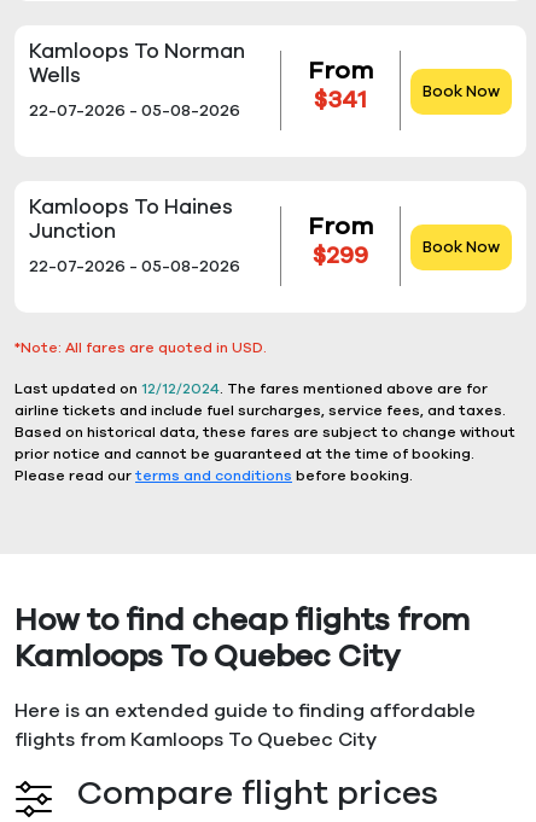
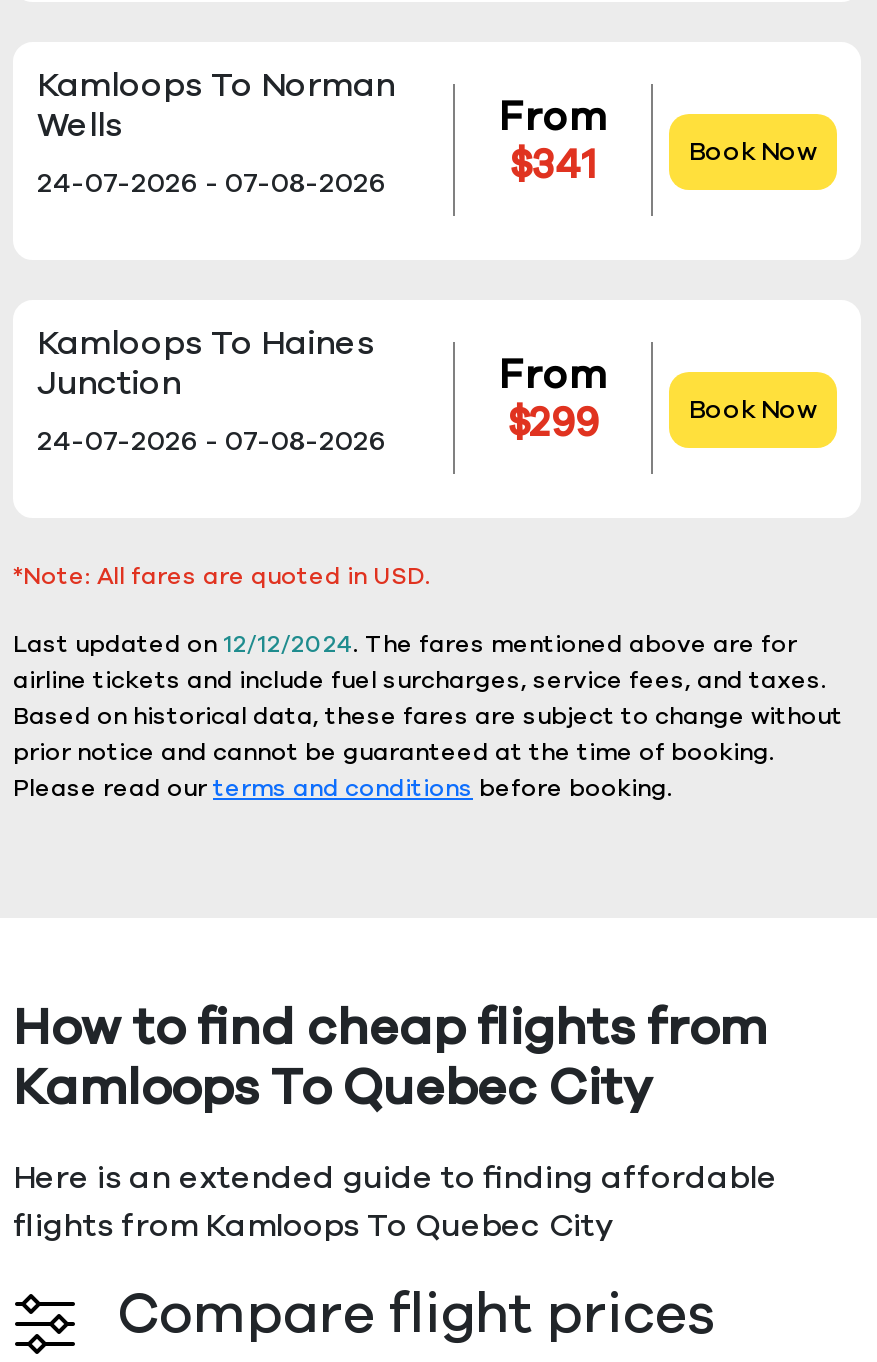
[29,99,240,122] 22-07-2026 - 05-08-2026 -> [37,164,387,202] 24-07-2026 - 07-08-2026
[29,255,240,278] 22-07-2026 - 05-08-2026 -> [37,422,387,460] 24-07-2026 - 07-08-2026

